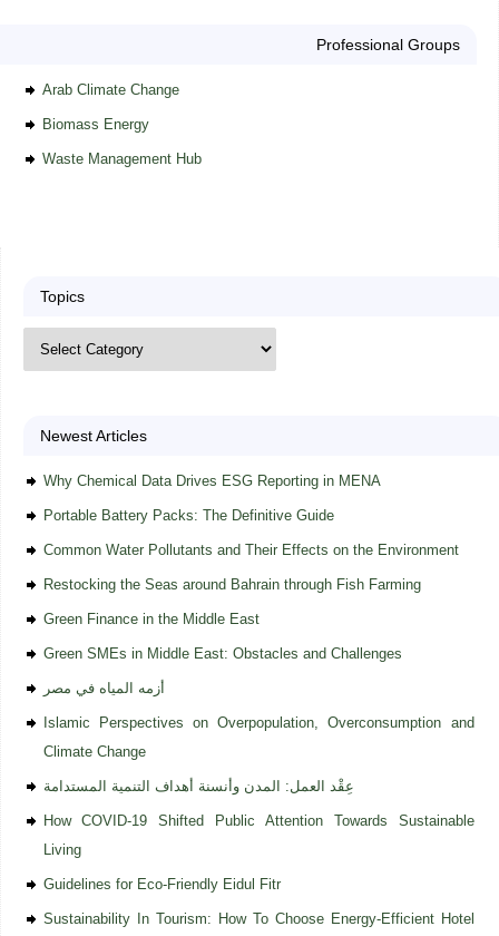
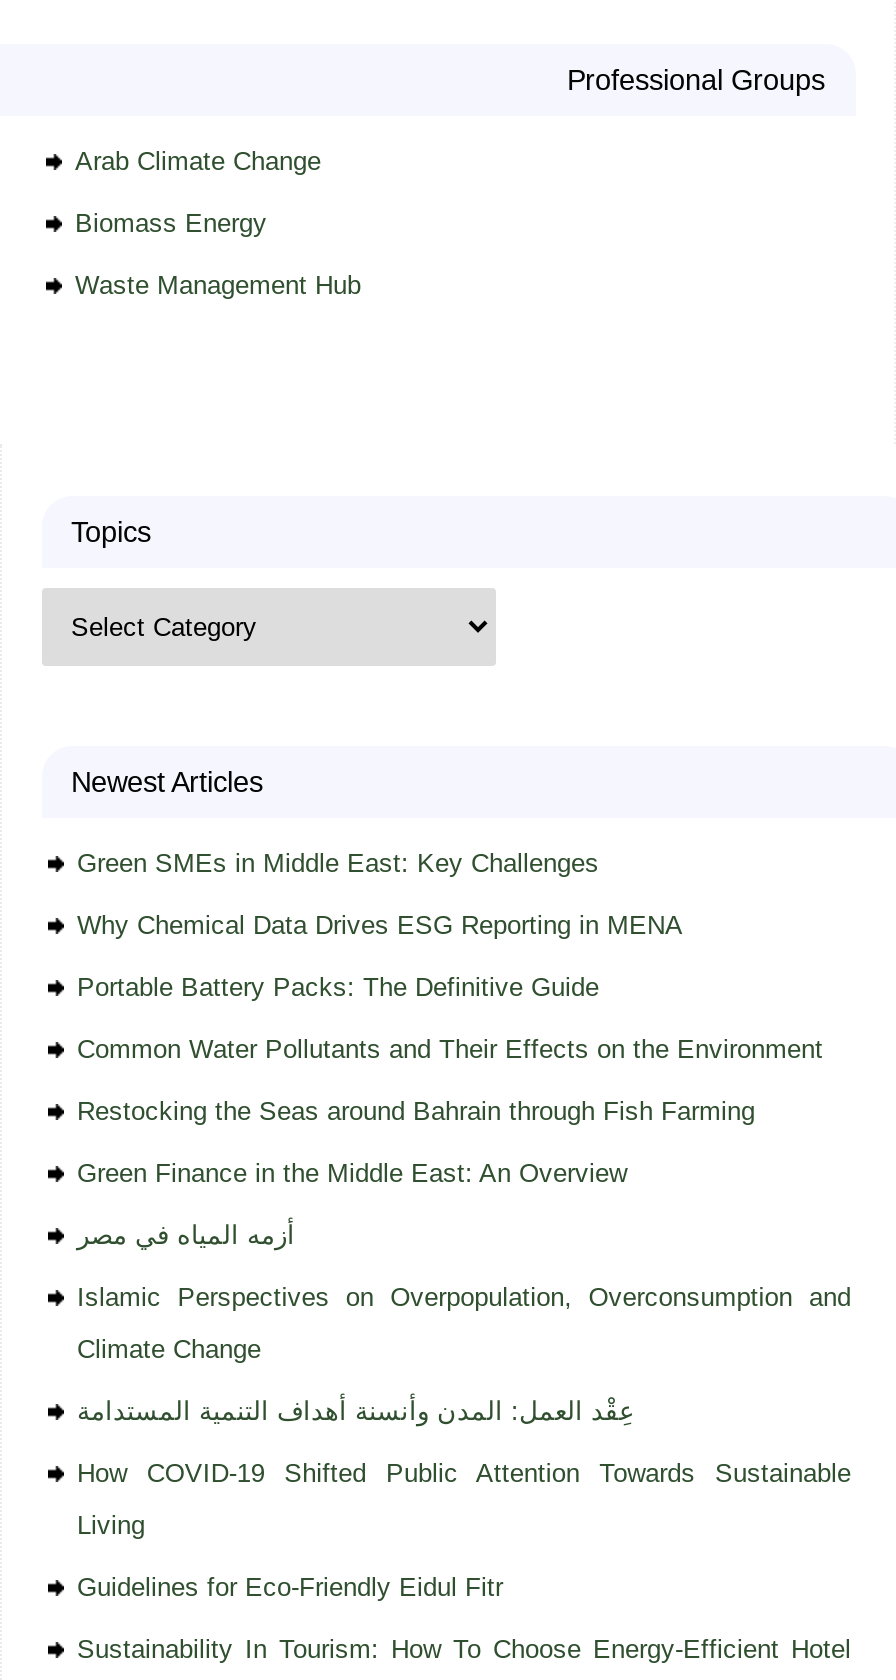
none -> [77,848,599,878] Green SMEs in Middle East: Key Challenges
moved [43,473,458,593] -> [77,910,823,1126]: Why Chemical Data Drives ESG Reporting in MENA | Portable Battery Packs: The Definitive Guide | Common Water Pollutants and Their Effects on the Environment | Restocking the Seas around Bahrain through Fish Farming
[43,611,402,662] Green Finance in the Middle East | Green SMEs in Middle East: Obstacles and Challenges -> [77,1158,627,1188] Green Finance in the Middle East: An Overview

